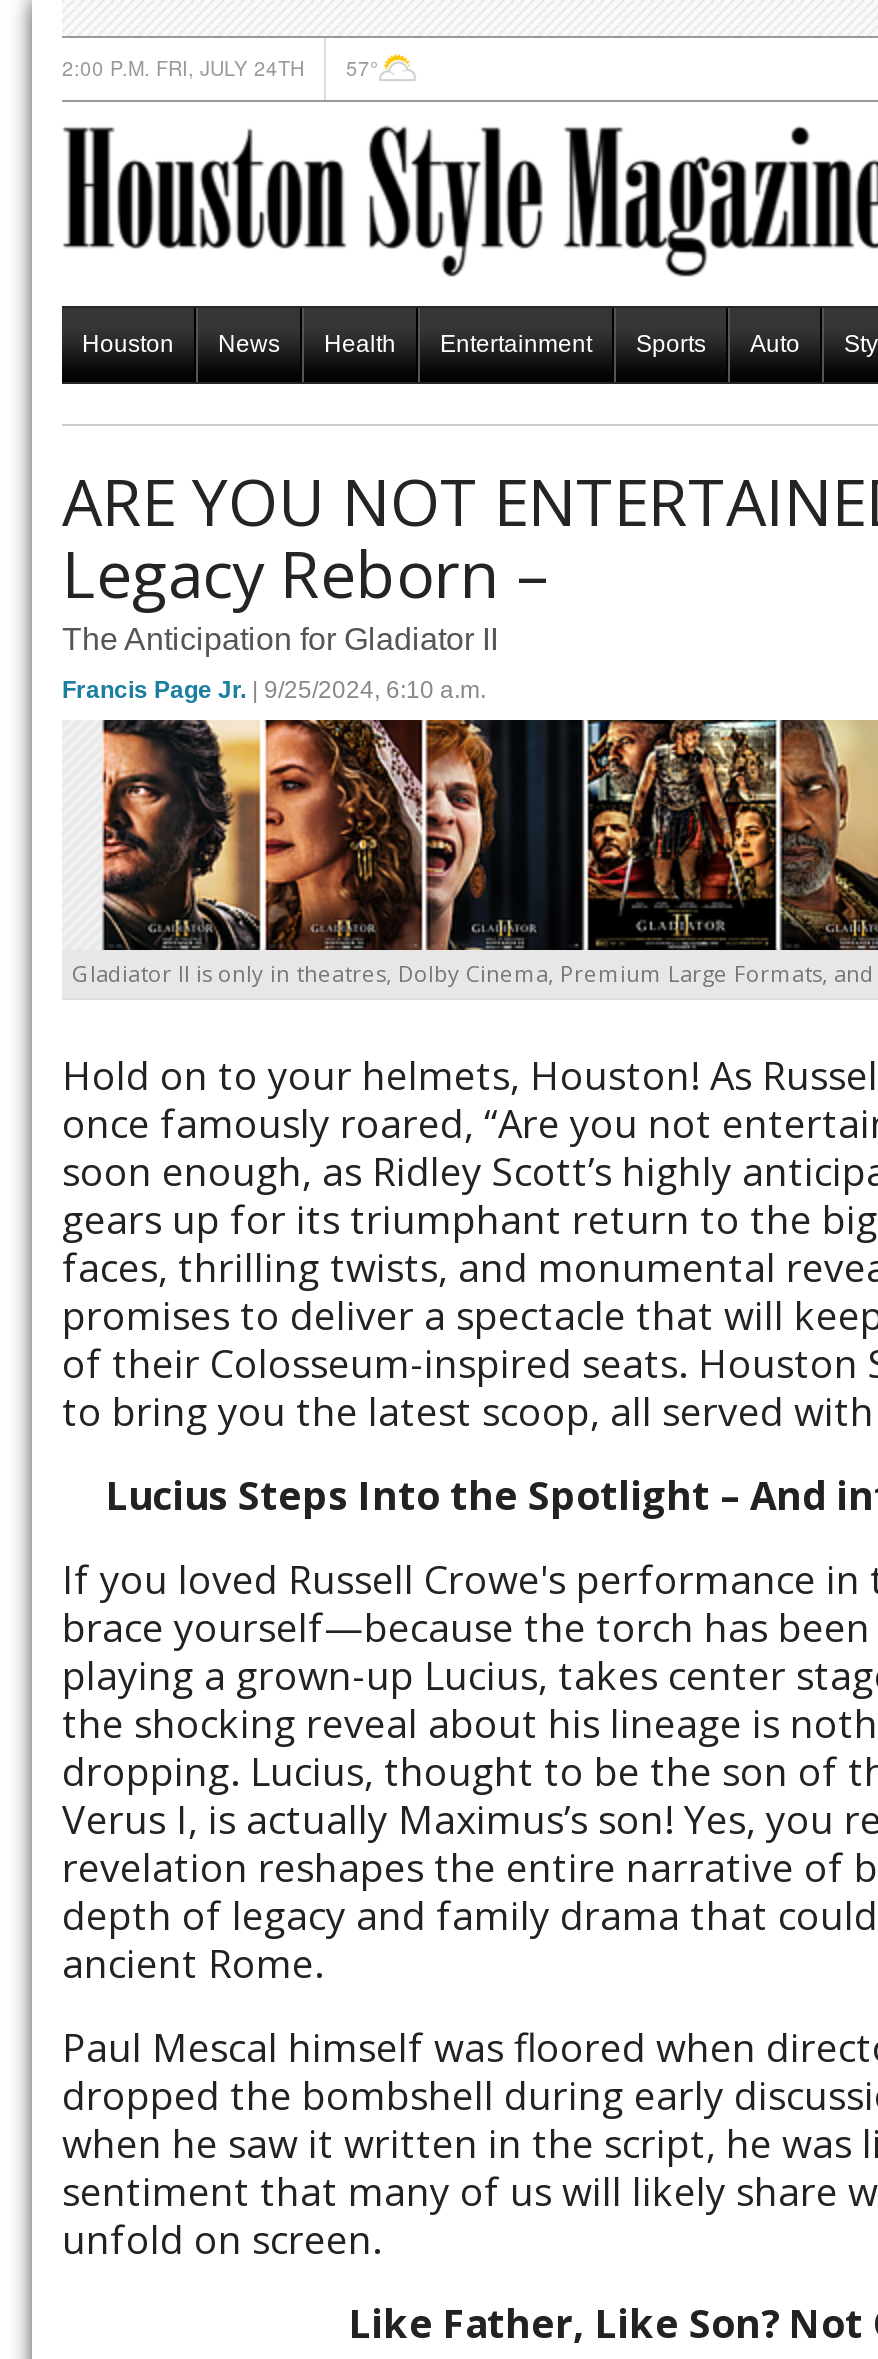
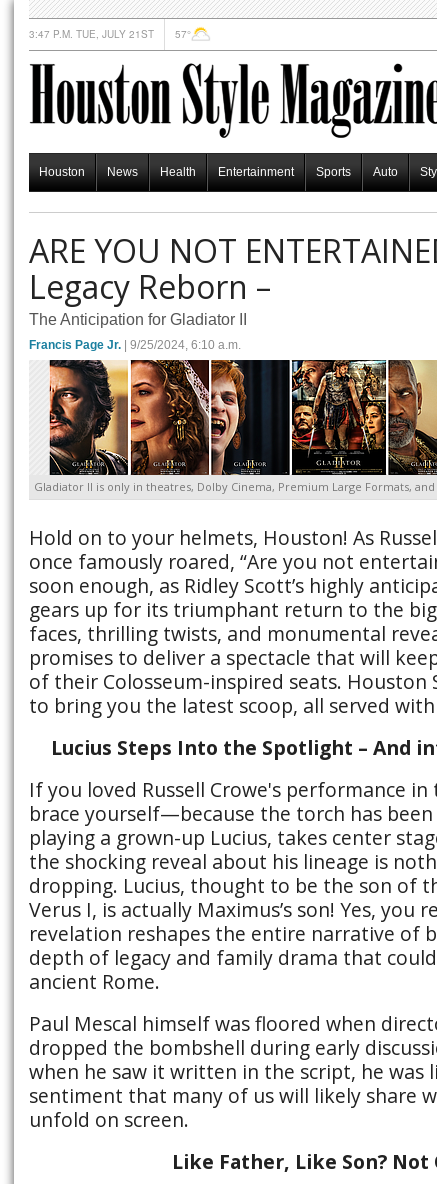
[62,54,378,82] 2:00 P.M. FRI, JULY 24TH 57° -> [29,27,191,41] 3:47 P.M. TUE, JULY 21ST 57°

